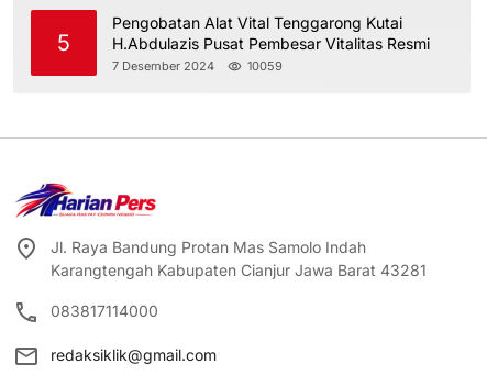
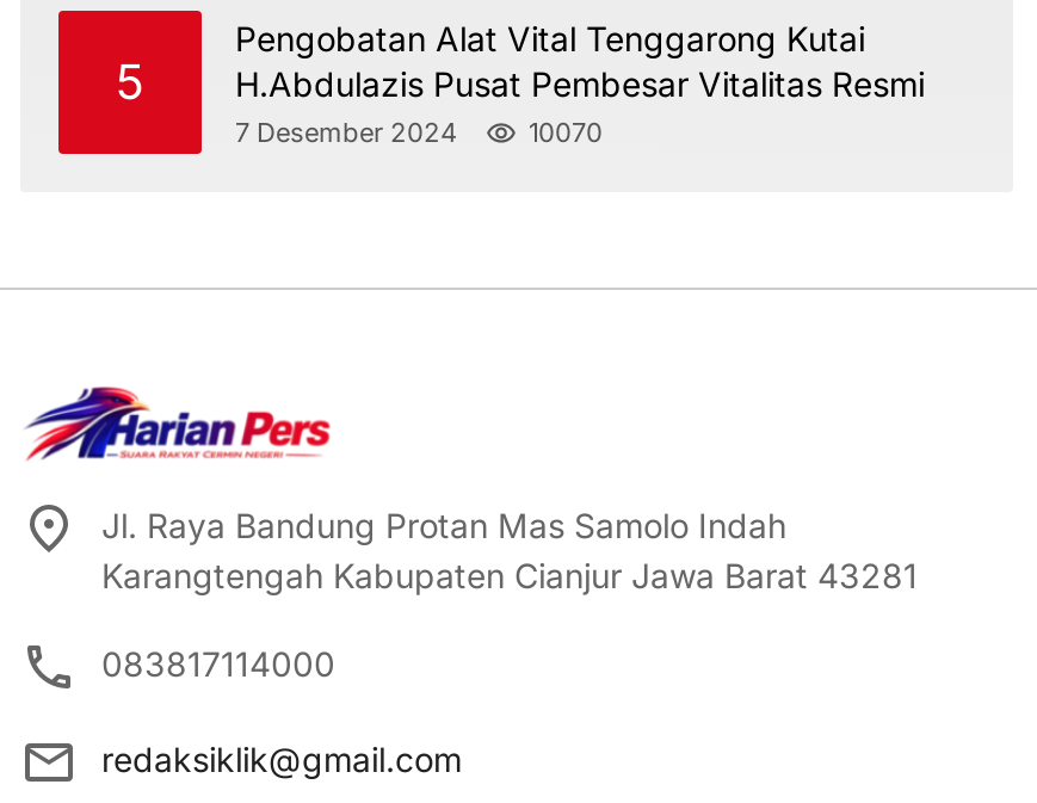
[247,59,283,74] 10059 -> [529,117,603,150] 10070

